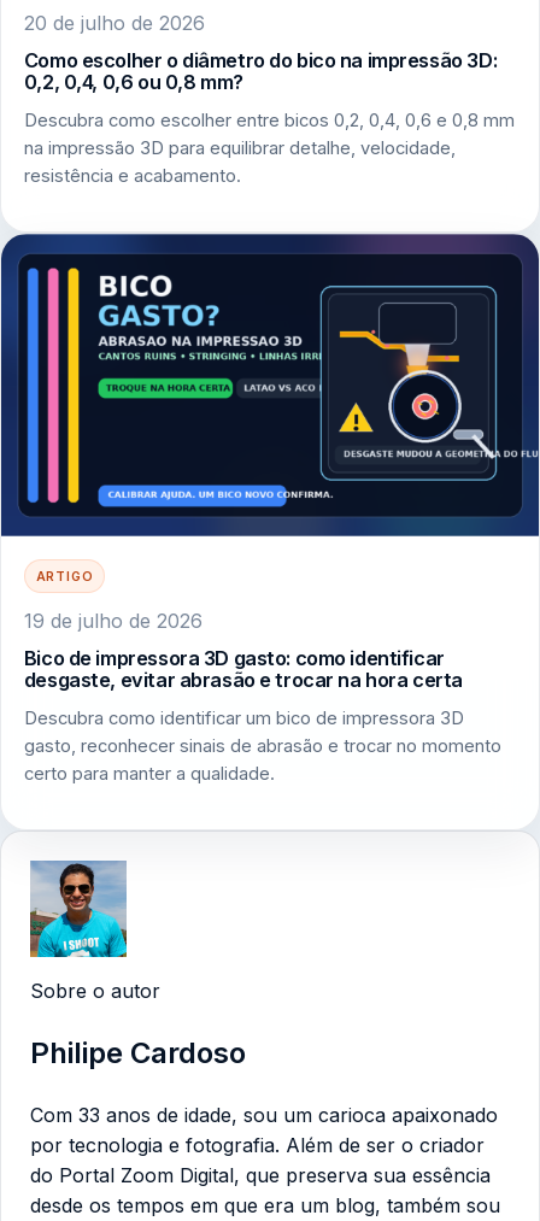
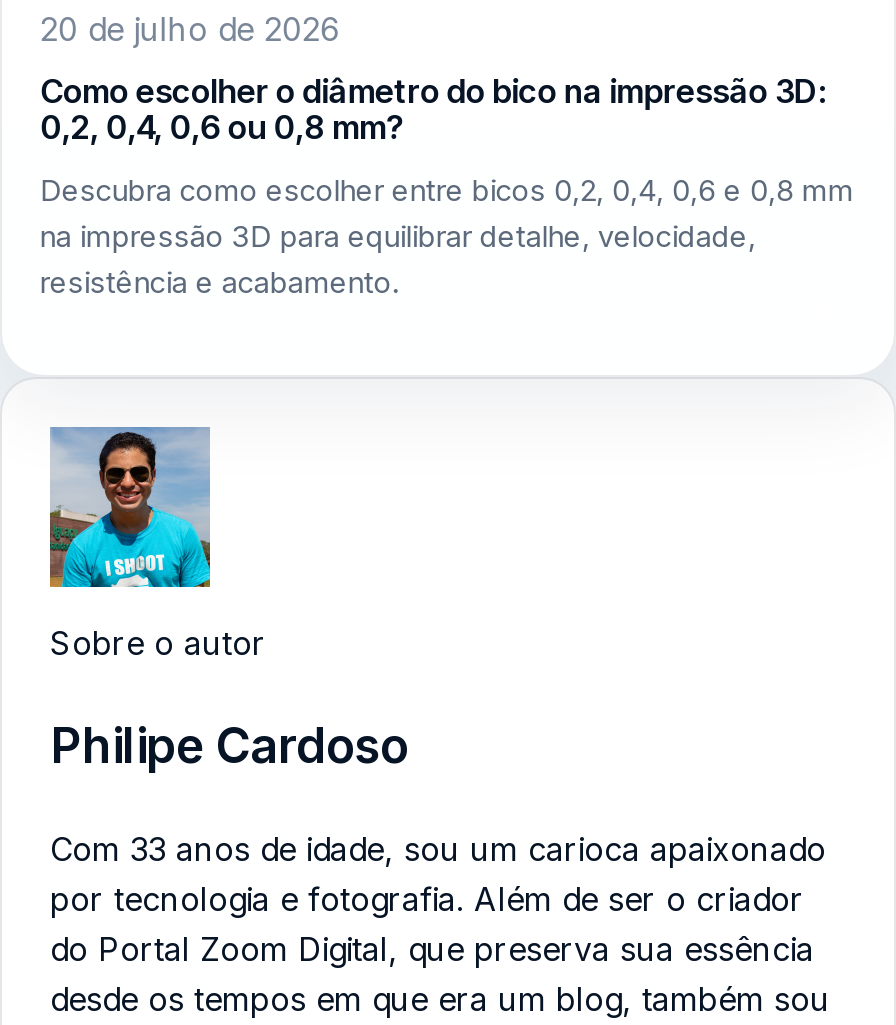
[4,233,536,785] [image] | ARTIGO | 19 de julho de 2026 | Bico de impressora 3D gasto: como identificar | desgaste, evitar abrasão e trocar na hora certa | Descubra como identificar um bico de impressora 3D | gasto, reconhecer sinais de abrasão e trocar no momento | certo para manter a qualidade. -> none

